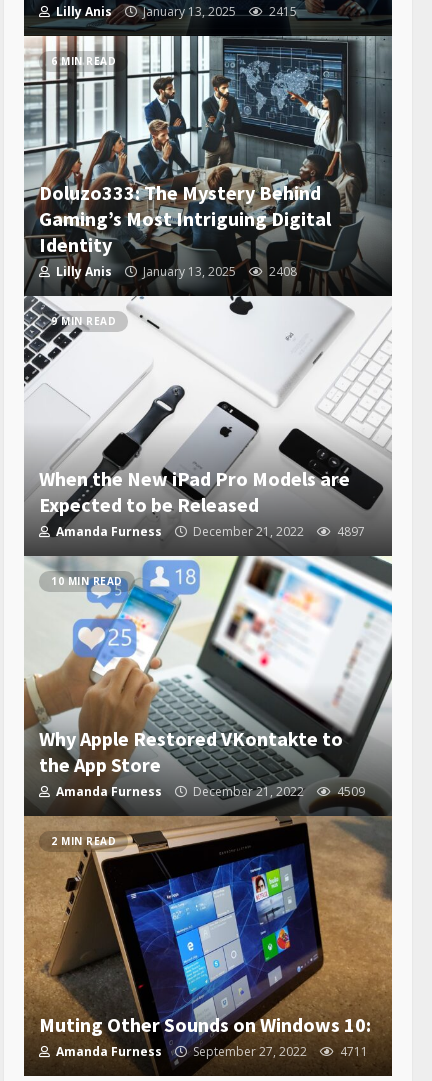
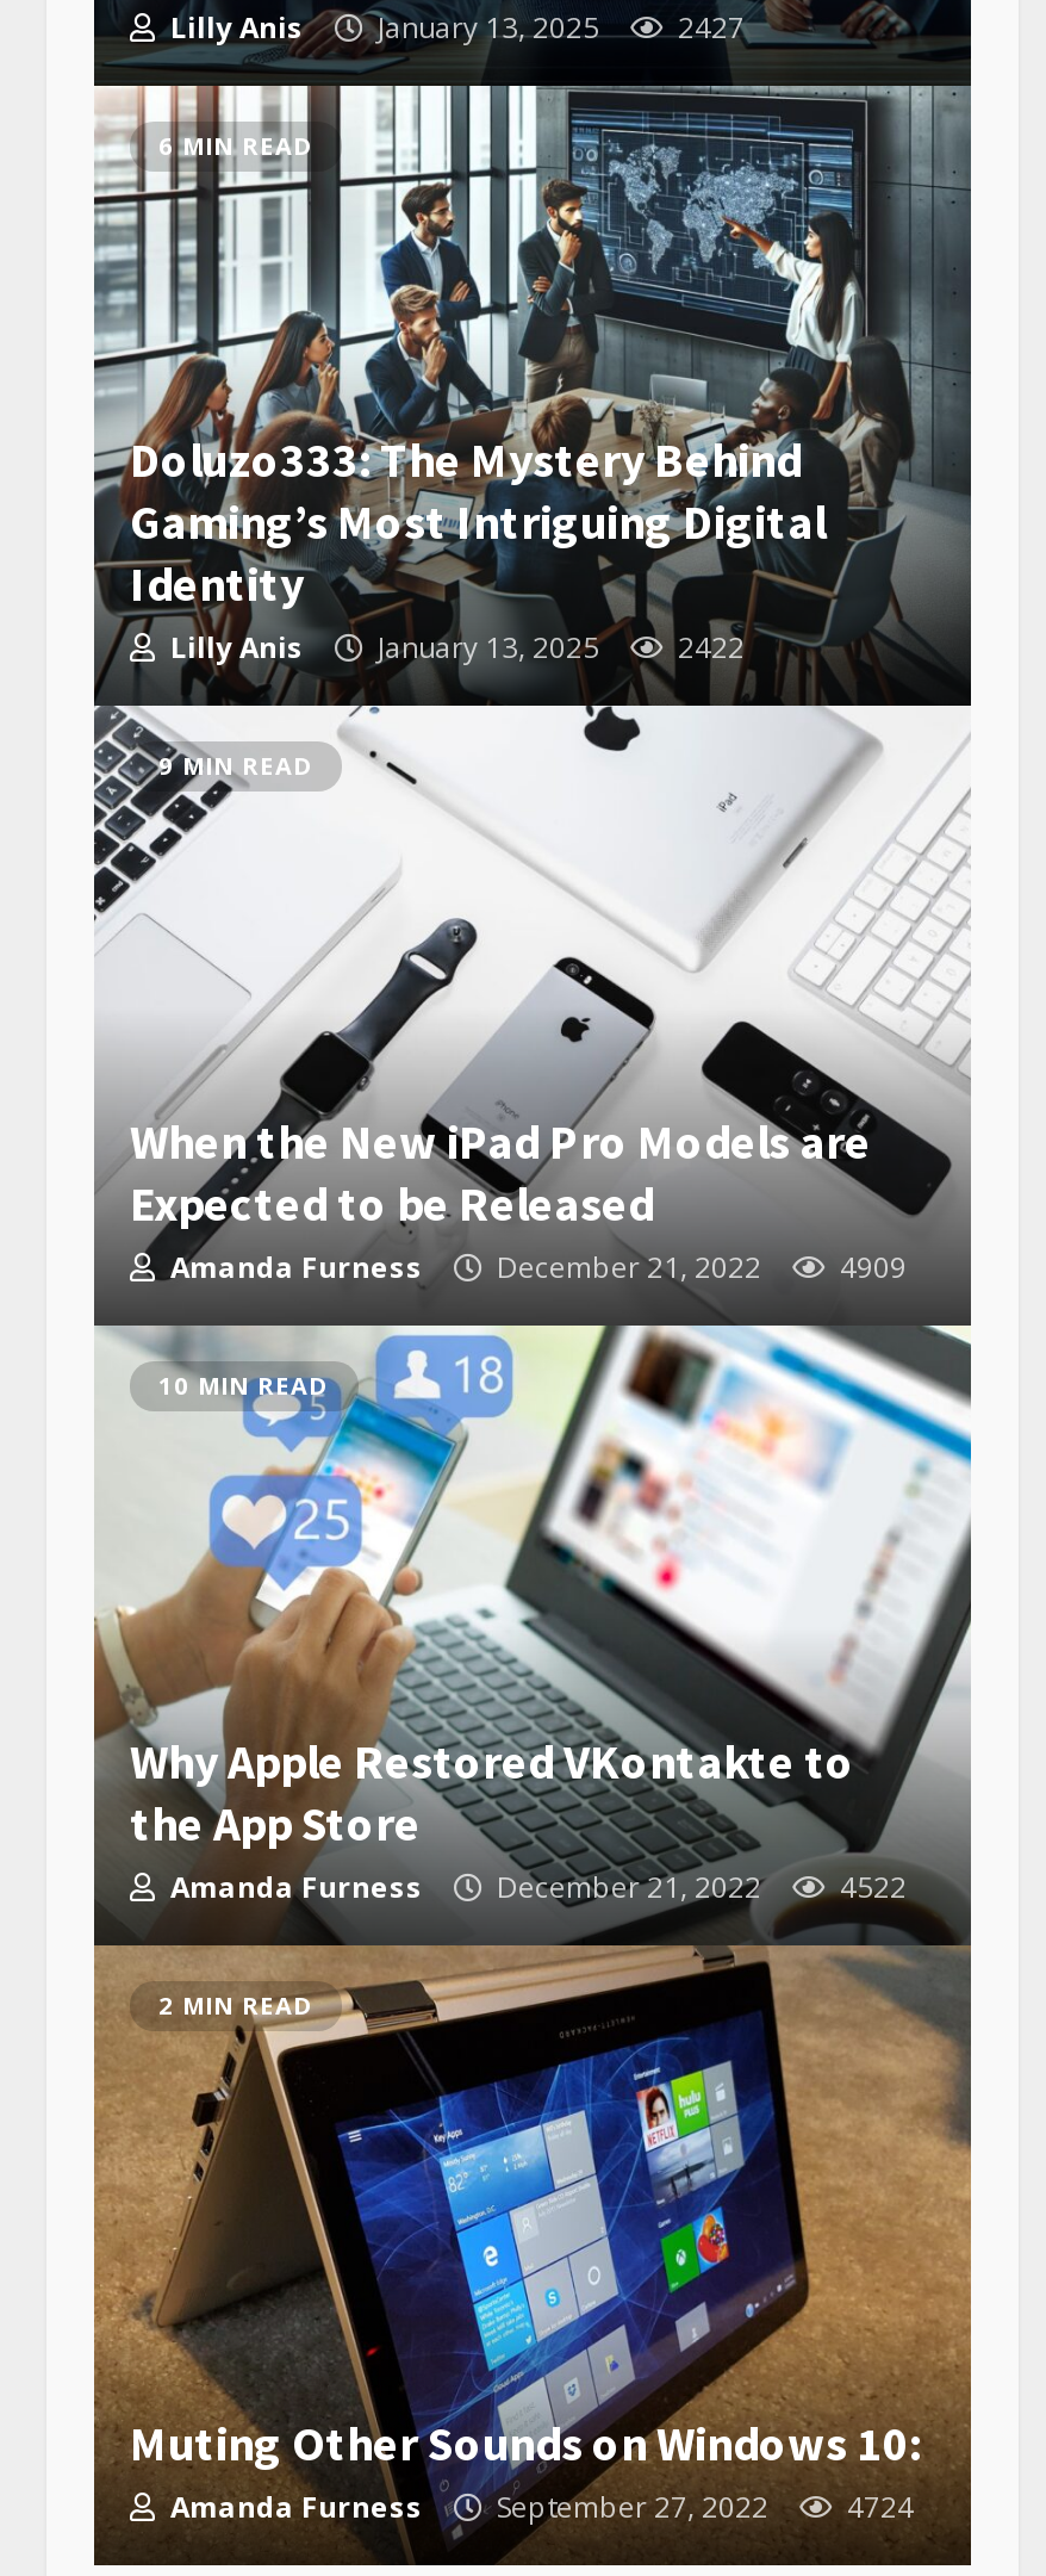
[53,3,297,20] Lilly Anis January 13, 2025 2415 -> [163,7,745,48] Lilly Anis January 13, 2025 2427
[53,263,297,280] Lilly Anis January 13, 2025 2408 -> [163,627,745,668] Lilly Anis January 13, 2025 2422
[53,523,365,540] Amanda Furness December 21, 2022 4897 -> [163,1247,907,1288] Amanda Furness December 21, 2022 4909
[53,783,365,800] Amanda Furness December 21, 2022 4509 -> [163,1867,907,1908] Amanda Furness December 21, 2022 4522
[53,1043,368,1060] Amanda Furness September 27, 2022 4711 -> [163,2487,914,2527] Amanda Furness September 27, 2022 4724

